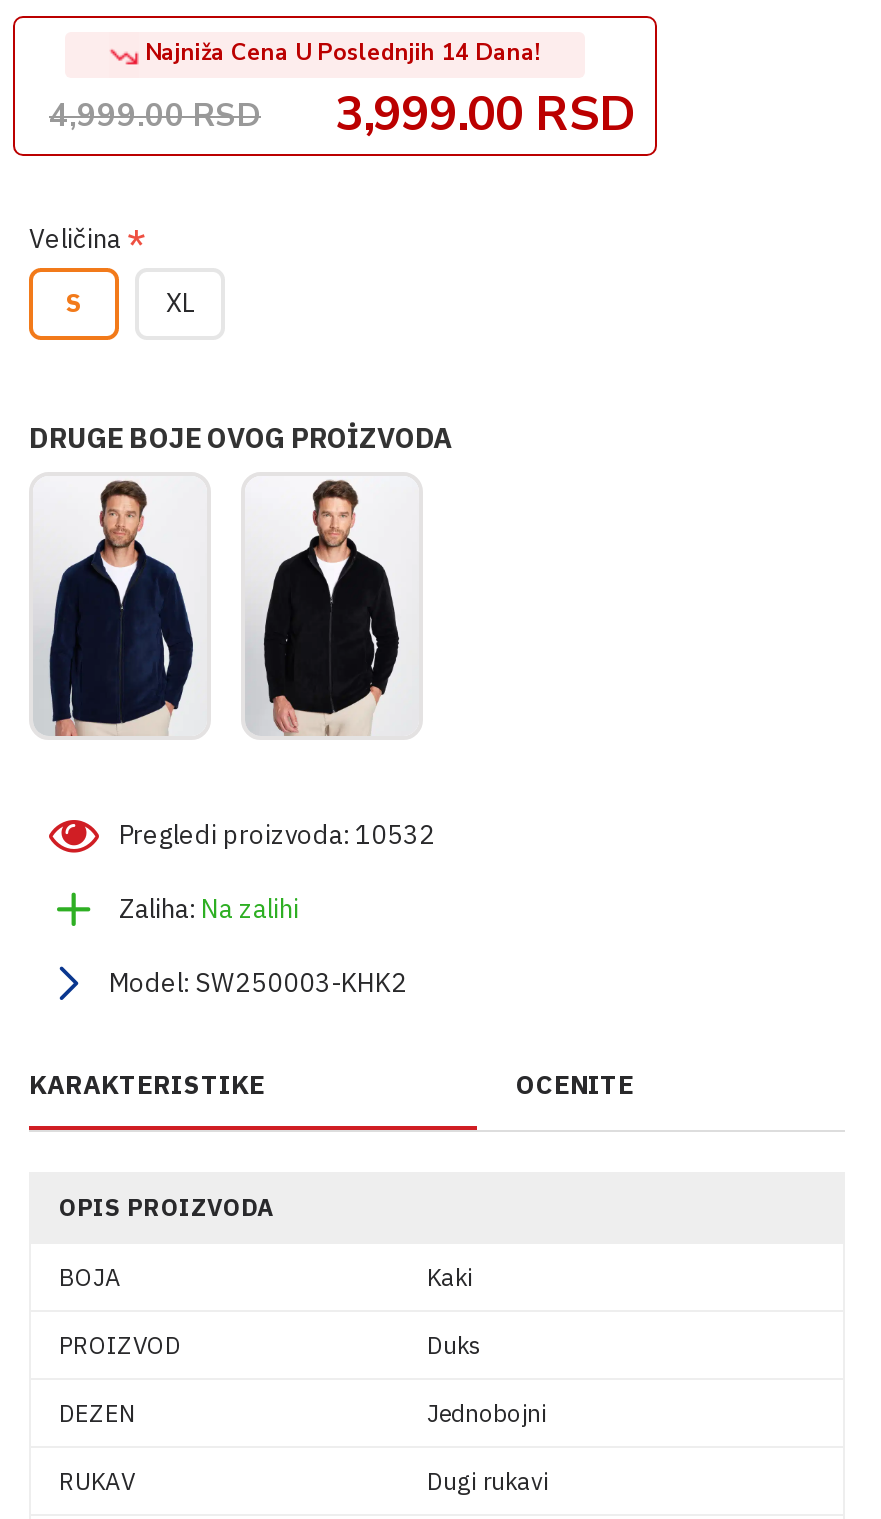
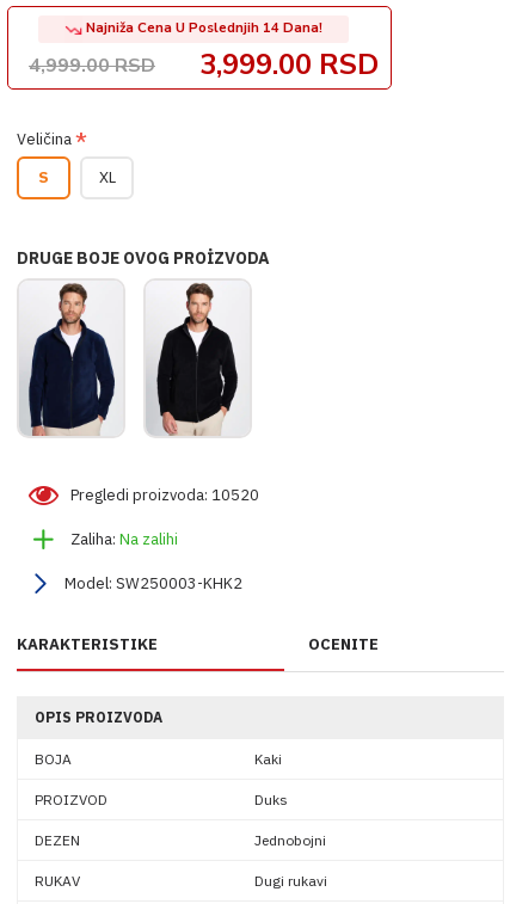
[119,817,435,851] Pregledi proizvoda: 10532 -> [70,484,259,505] Pregledi proizvoda: 10520

